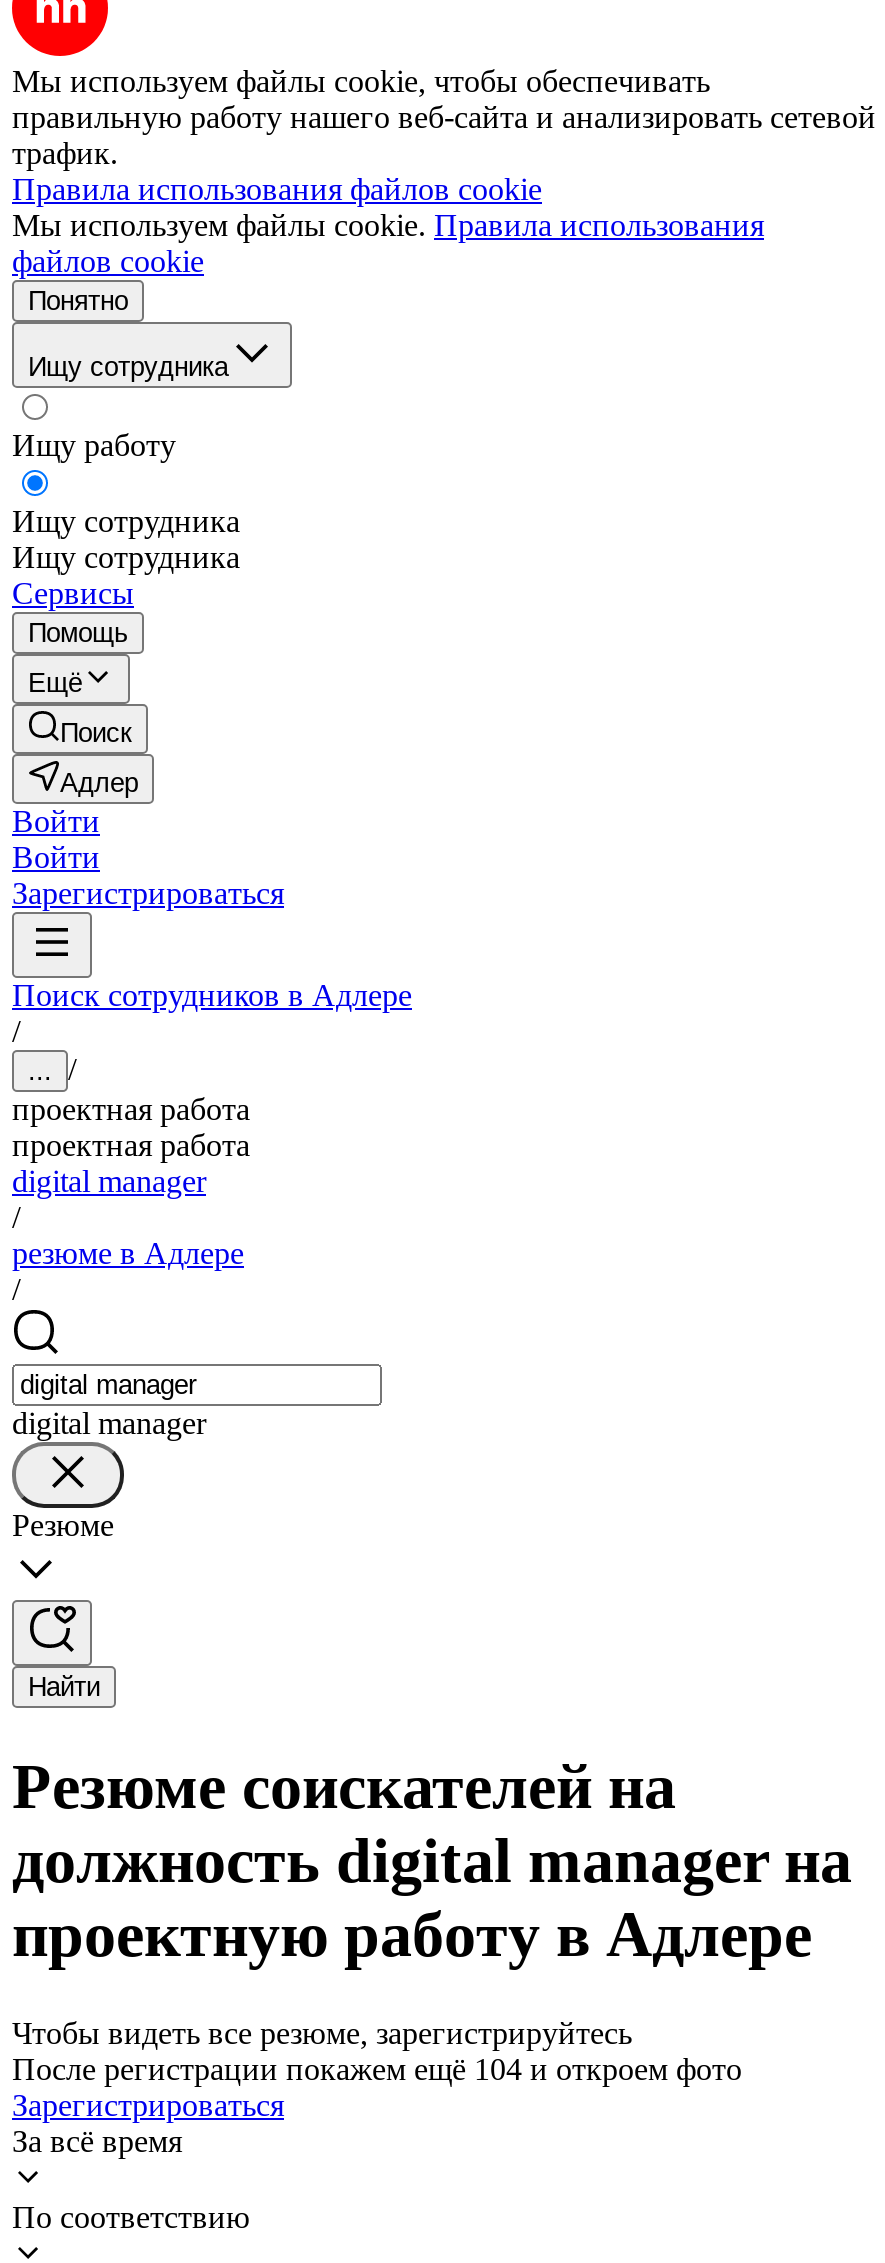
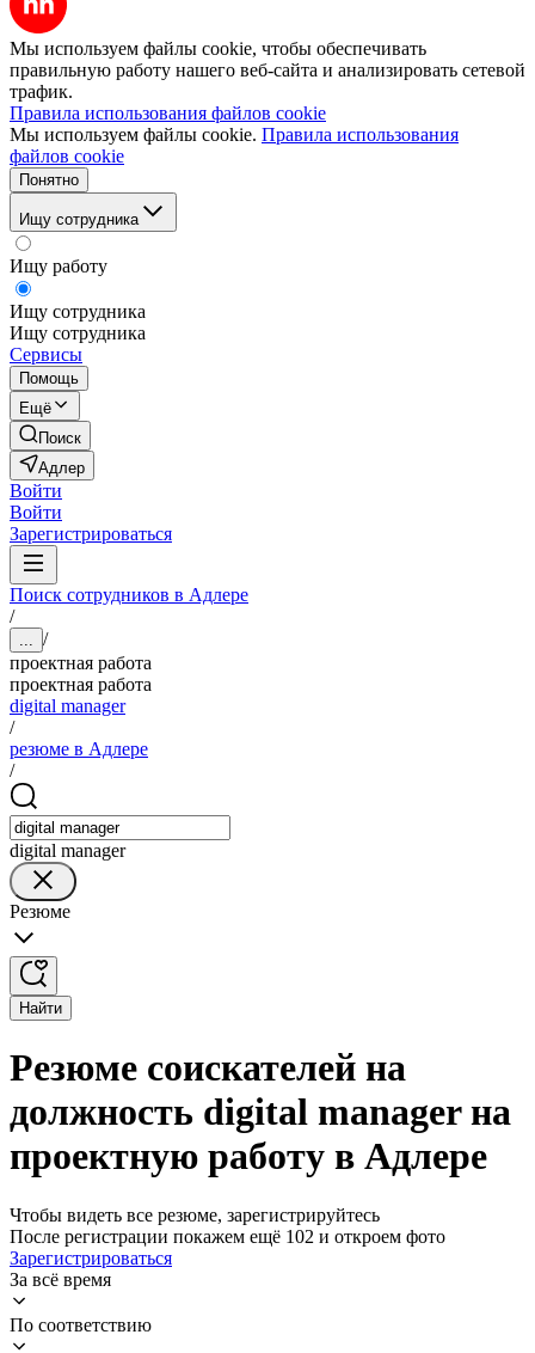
[12,2052,742,2086] После регистрации покажем ещё 104 и откроем фото -> [10,1226,445,1247] После регистрации покажем ещё 102 и откроем фото

